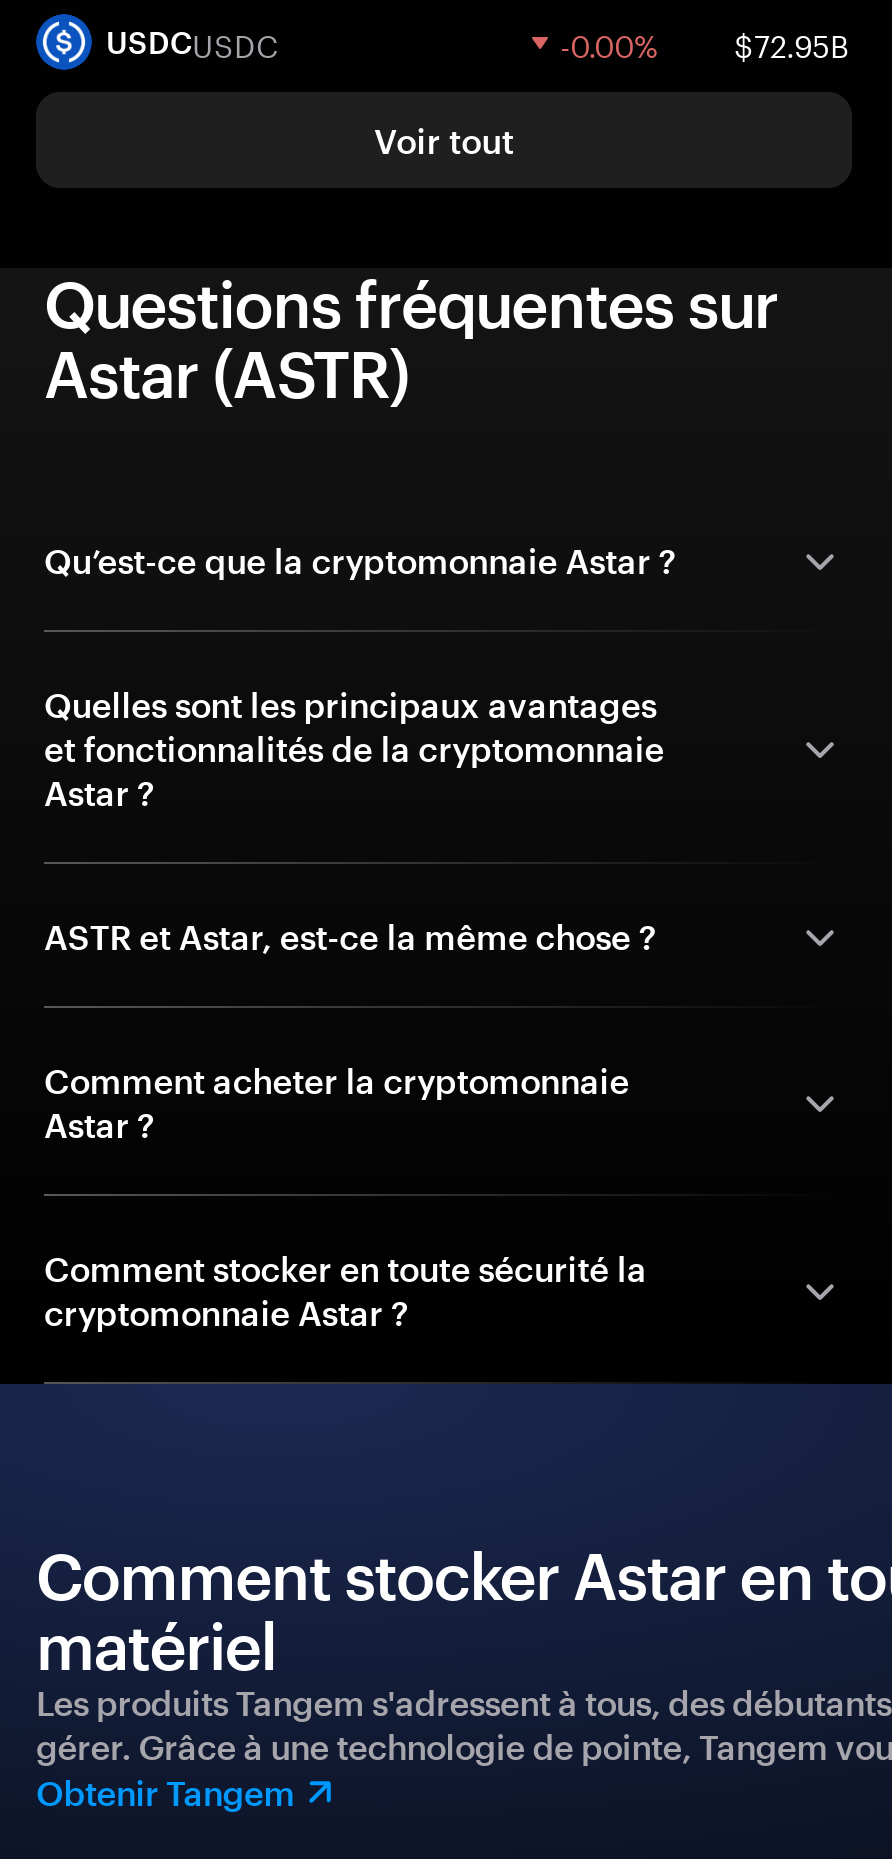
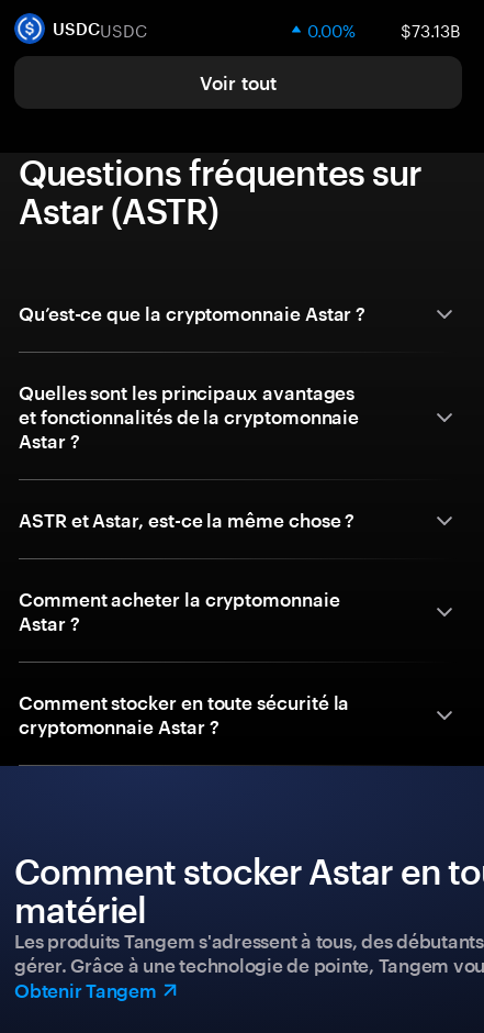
[560,18,850,66] -0.00% | $72.95B -> [307,15,461,42] 0.00% | $73.13B

